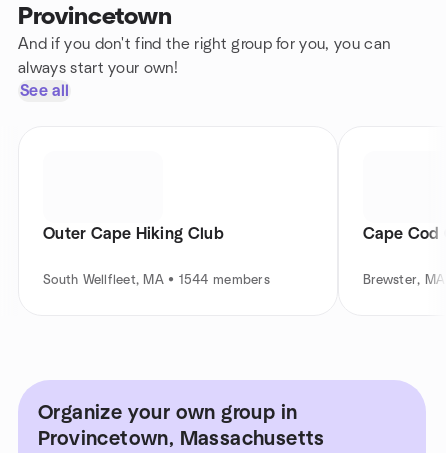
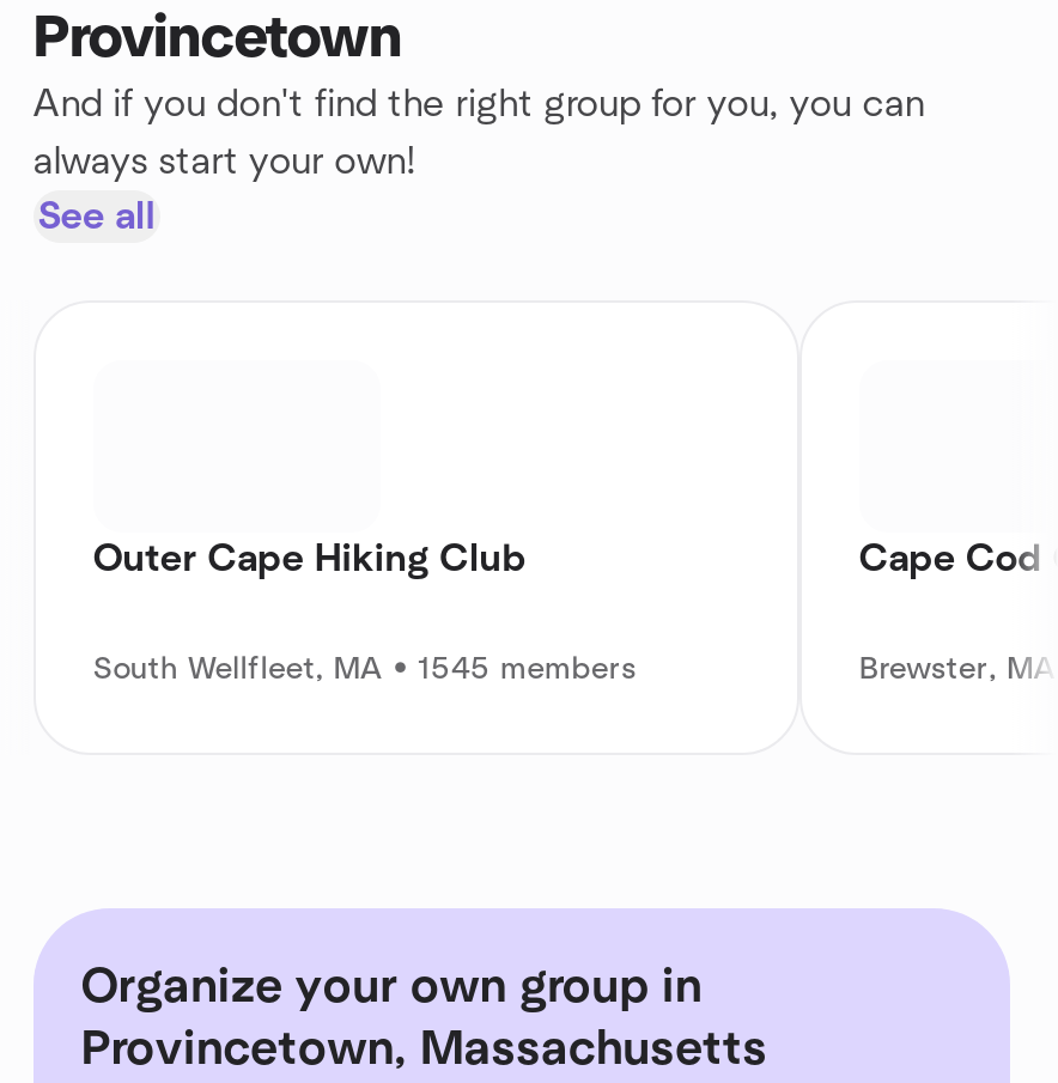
[43,274,270,287] South Wellfleet, MA • 1544 members -> [93,655,636,686] South Wellfleet, MA • 1545 members

